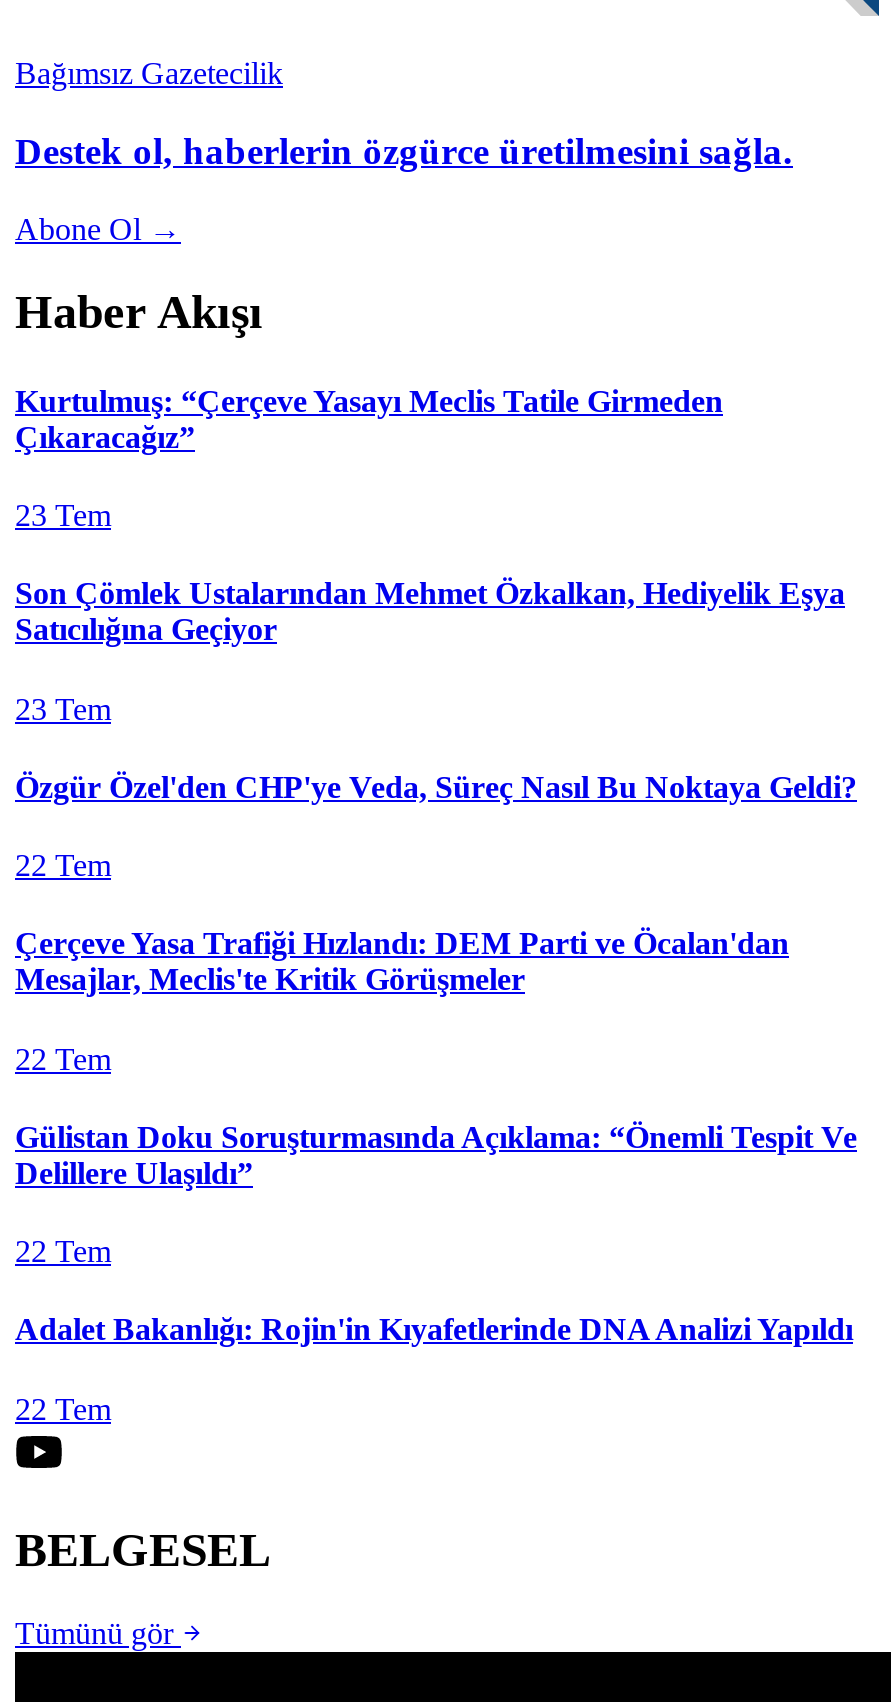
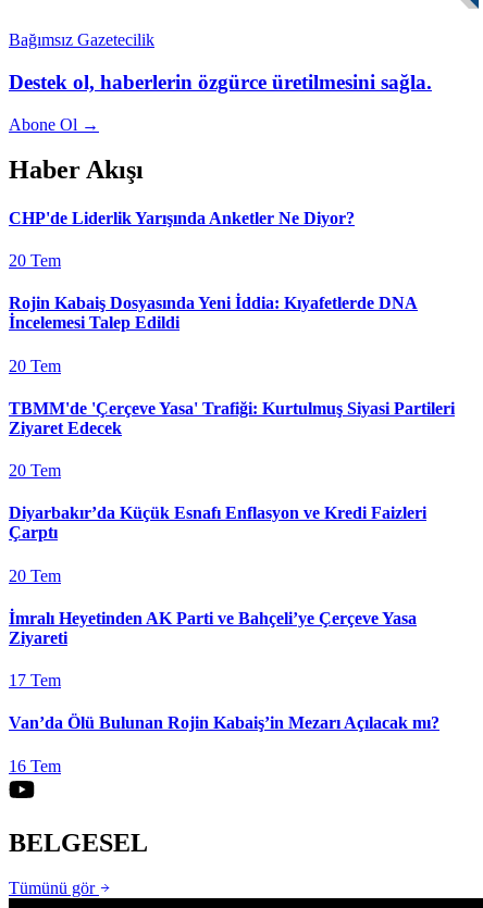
[15,383,723,453] Kurtulmuş: “Çerçeve Yasayı Meclis Tatile Girmeden | Çıkaracağız” -> [9,208,355,227] CHP'de Liderlik Yarışında Anketler Ne Diyor?
[15,498,111,532] 23 Tem -> [9,251,61,270] 20 Tem
[15,577,845,647] Son Çömlek Ustalarından Mehmet Özkalkan, Hediyelik Eşya | Satıcılığına Geçiyor -> [9,294,418,332] Rojin Kabaiş Dosyasında Yeni İddia: Kıyafetlerde DNA | İncelemesi Talep Edildi
[15,691,111,725] 23 Tem -> [9,356,61,375] 20 Tem
[15,770,857,804] Özgür Özel'den CHP'ye Veda, Süreç Nasıl Bu Noktaya Geldi? -> [9,399,455,437] TBMM'de 'Çerçeve Yasa' Trafiği: Kurtulmuş Siyasi Partileri | Ziyaret Edecek
[15,848,111,882] 22 Tem -> [9,461,61,480] 20 Tem
[15,927,789,997] Çerçeve Yasa Trafiği Hızlandı: DEM Parti ve Öcalan'dan | Mesajlar, Meclis'te Kritik Görüşmeler -> [9,504,426,542] Diyarbakır’da Küçük Esnafı Enflasyon ve Kredi Faizleri | Çarptı
[15,1041,111,1075] 22 Tem -> [9,566,61,585] 20 Tem
[15,1120,857,1190] Gülistan Doku Soruşturmasında Açıklama: “Önemli Tespit Ve | Delillere Ulaşıldı” -> [9,609,417,647] İmralı Heyetinden AK Parti ve Bahçeli’ye Çerçeve Yasa | Ziyareti
[15,1234,111,1268] 22 Tem -> [9,671,61,690] 17 Tem
[15,1313,853,1347] Adalet Bakanlığı: Rojin'in Kıyafetlerinde DNA Analizi Yapıldı -> [9,714,439,732] Van’da Ölü Bulunan Rojin Kabaiş’in Mezarı Açılacak mı?
[15,1391,111,1425] 22 Tem -> [9,757,61,775] 16 Tem

